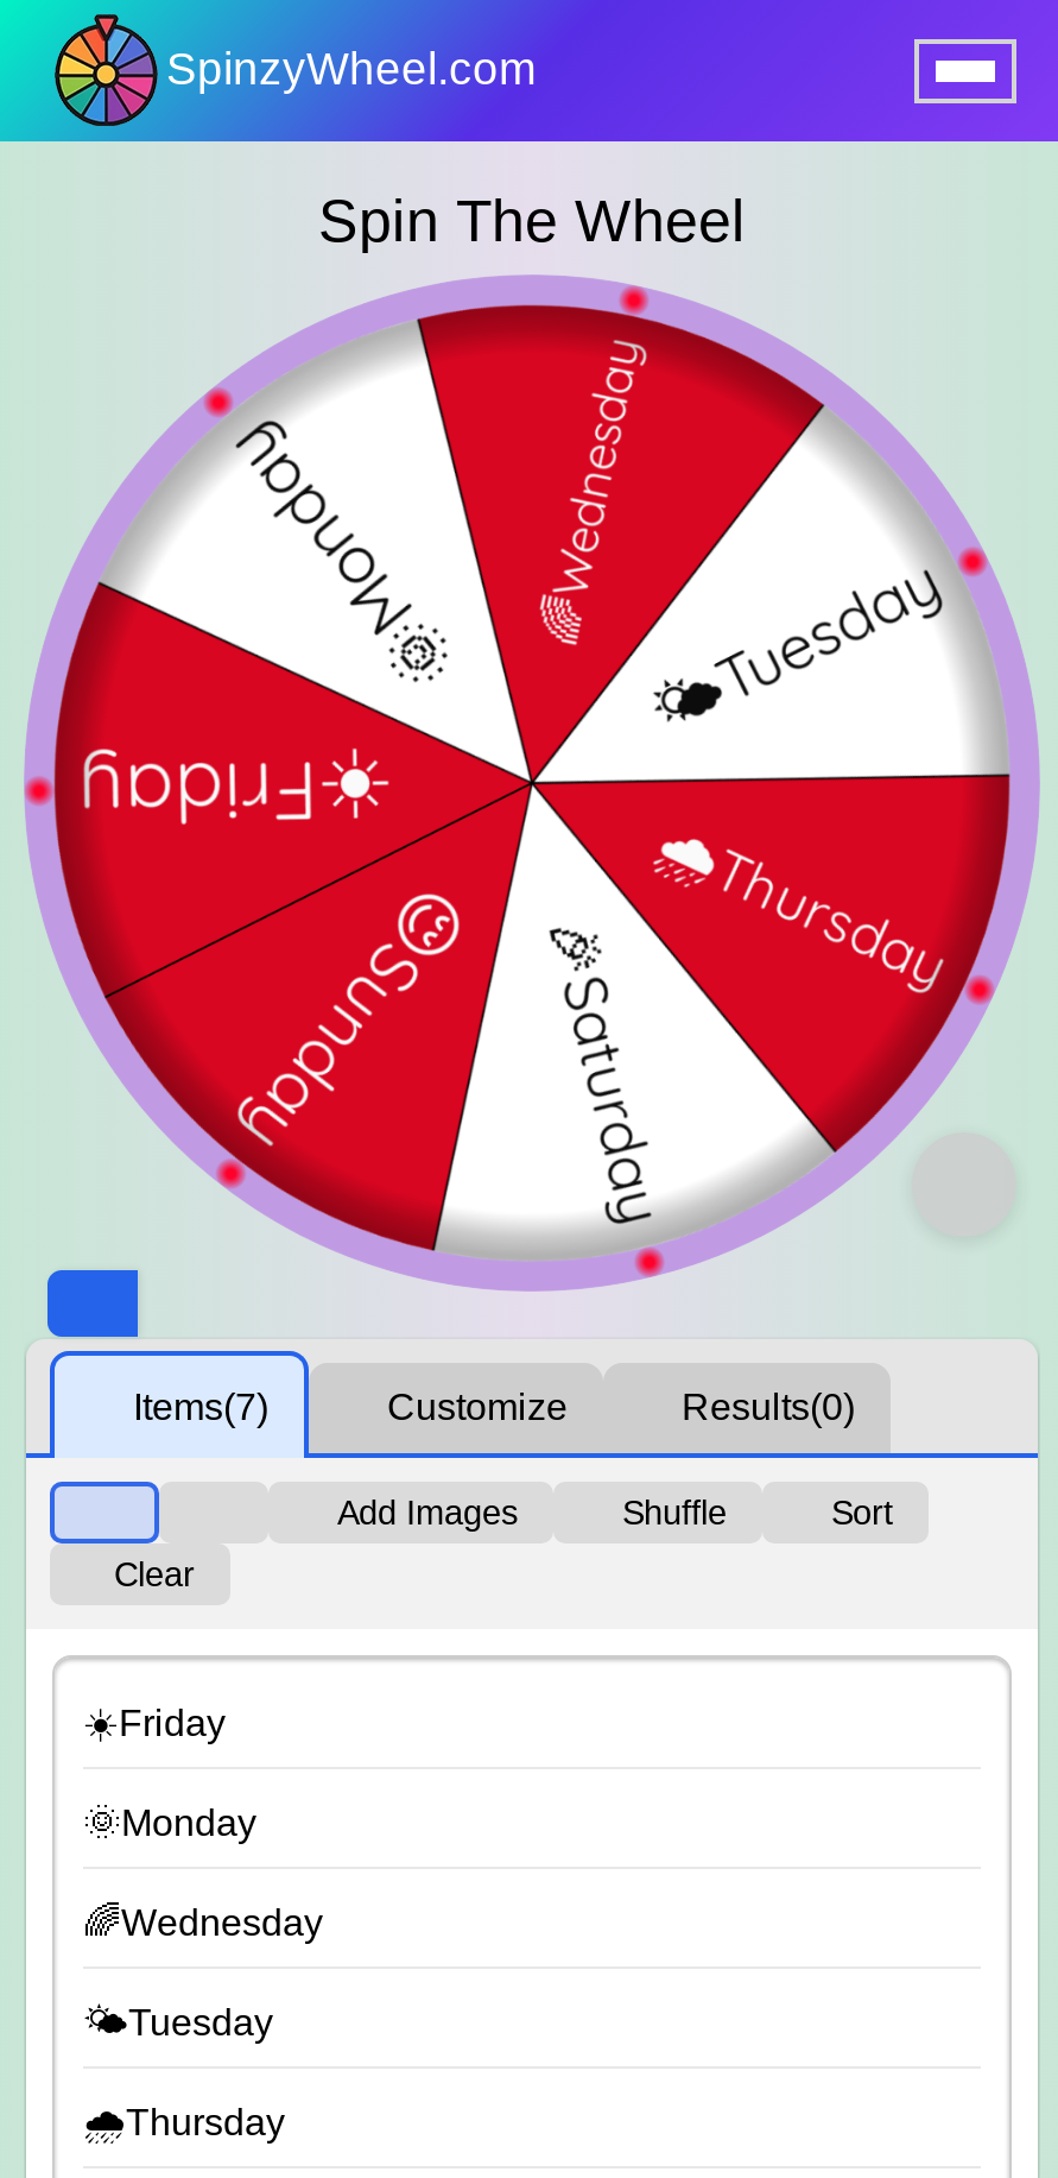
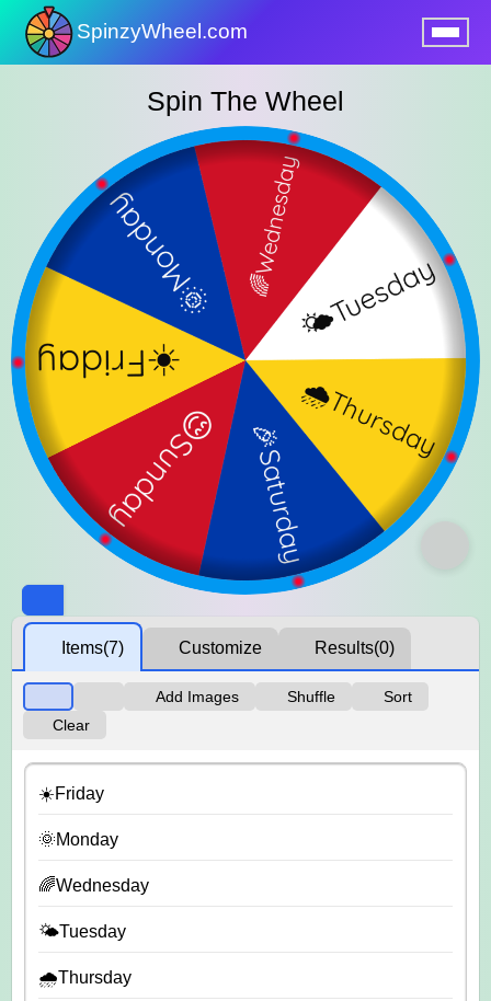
[24,274,1040,1292] [image] -> [10,125,481,596] [image]

